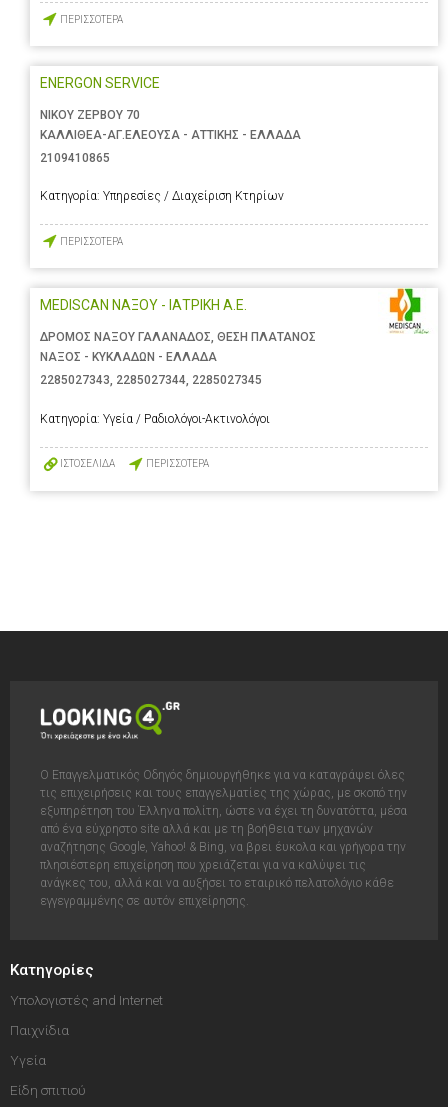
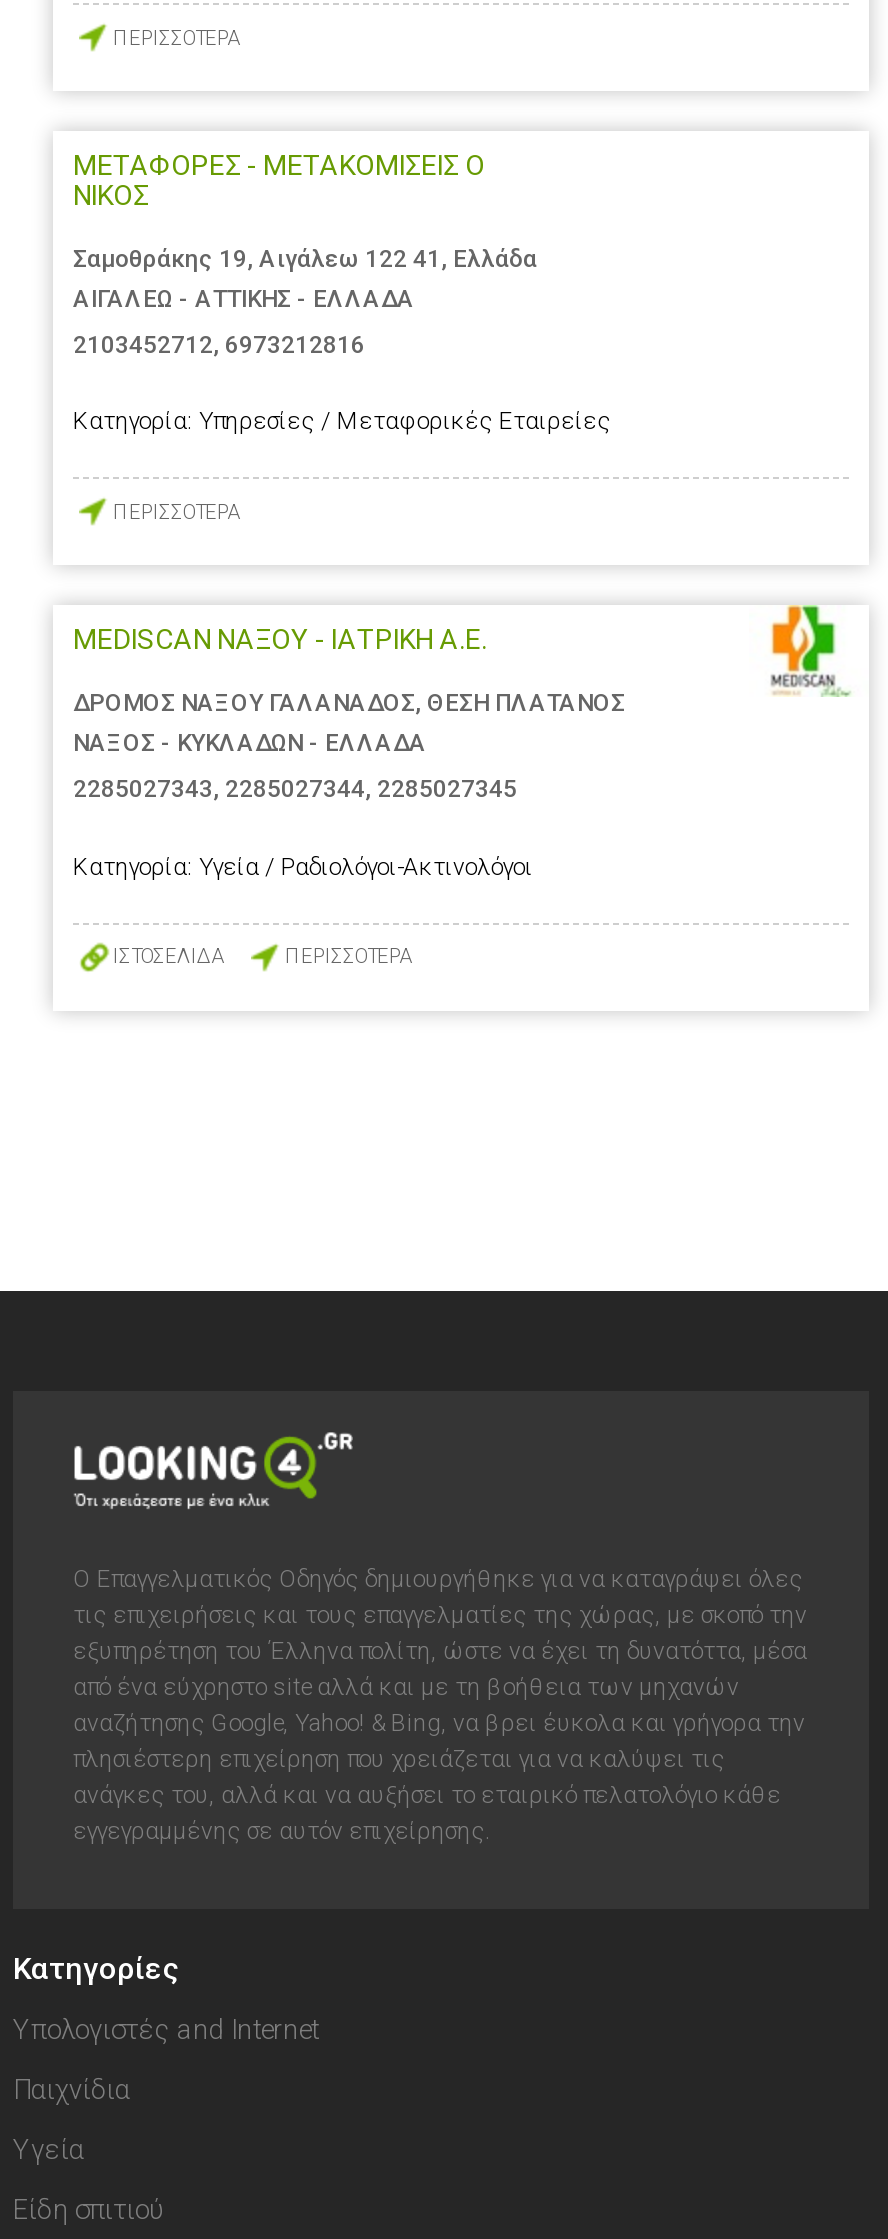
[40,75,160,91] ENERGON SERVICE -> [73,149,485,211] ΜΕΤΑΦΟΡΕΣ - ΜΕΤΑΚΟΜΙΣΕΙΣ Ο | ΝΙΚΟΣ
[40,108,301,142] ΝΙΚΟΥ ΖΕΡΒΟΥ 70 | ΚΑΛΛΙΘΕΑ-ΑΓ.ΕΛΕΟΥΣΑ - ΑΤΤΙΚΗΣ - ΕΛΛΑΔΑ -> [73,245,537,313] Σαμοθράκης 19, Αιγάλεω 122 41, Ελλάδα | ΑΙΓΑΛΕΩ - ΑΤΤΙΚΗΣ - ΕΛΛΑΔΑ
[40,151,110,165] 2109410865 -> [73,331,365,359] 2103452712, 6973212816
[40,189,284,203] Κατηγορία: Υπηρεσίες / Διαχείριση Κτηρίων -> [73,407,611,435] Κατηγορία: Υπηρεσίες / Μεταφορικές Εταιρείες

